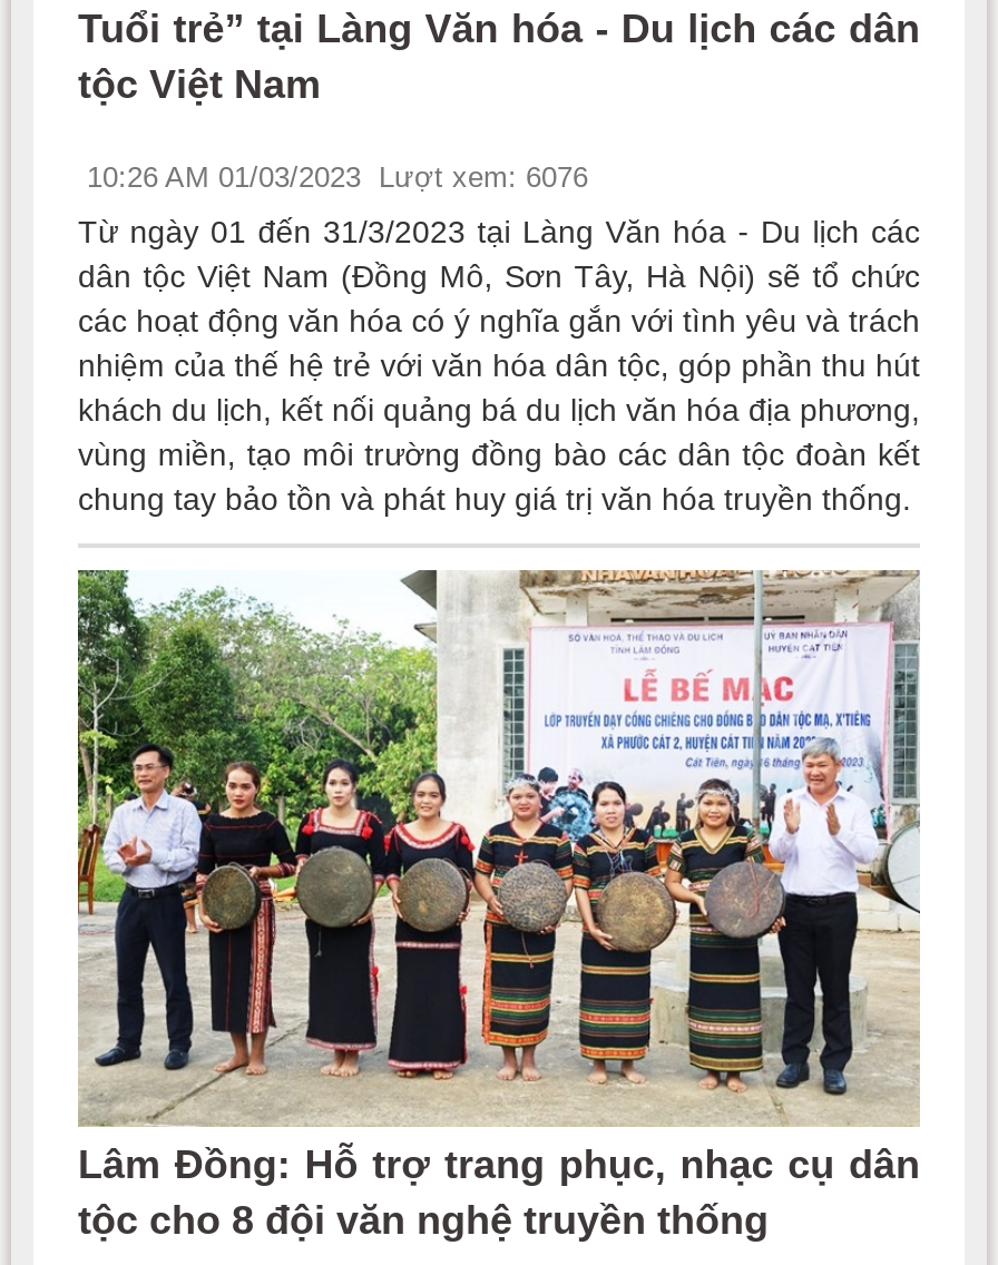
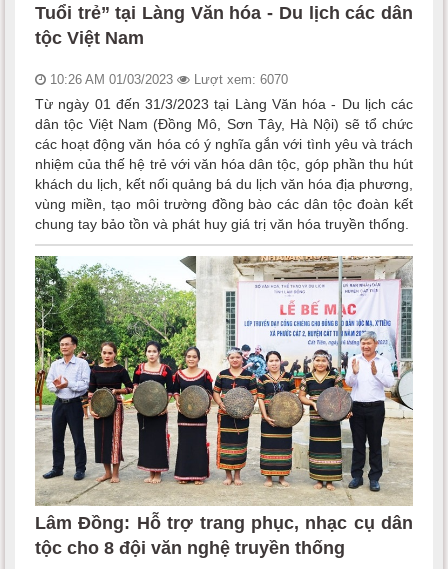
[78,160,588,194] 10:26 AM 01/03/2023 Lượt xem: 6076 -> [46,72,288,87] 10:26 AM 01/03/2023 | Lượt xem: 6070

